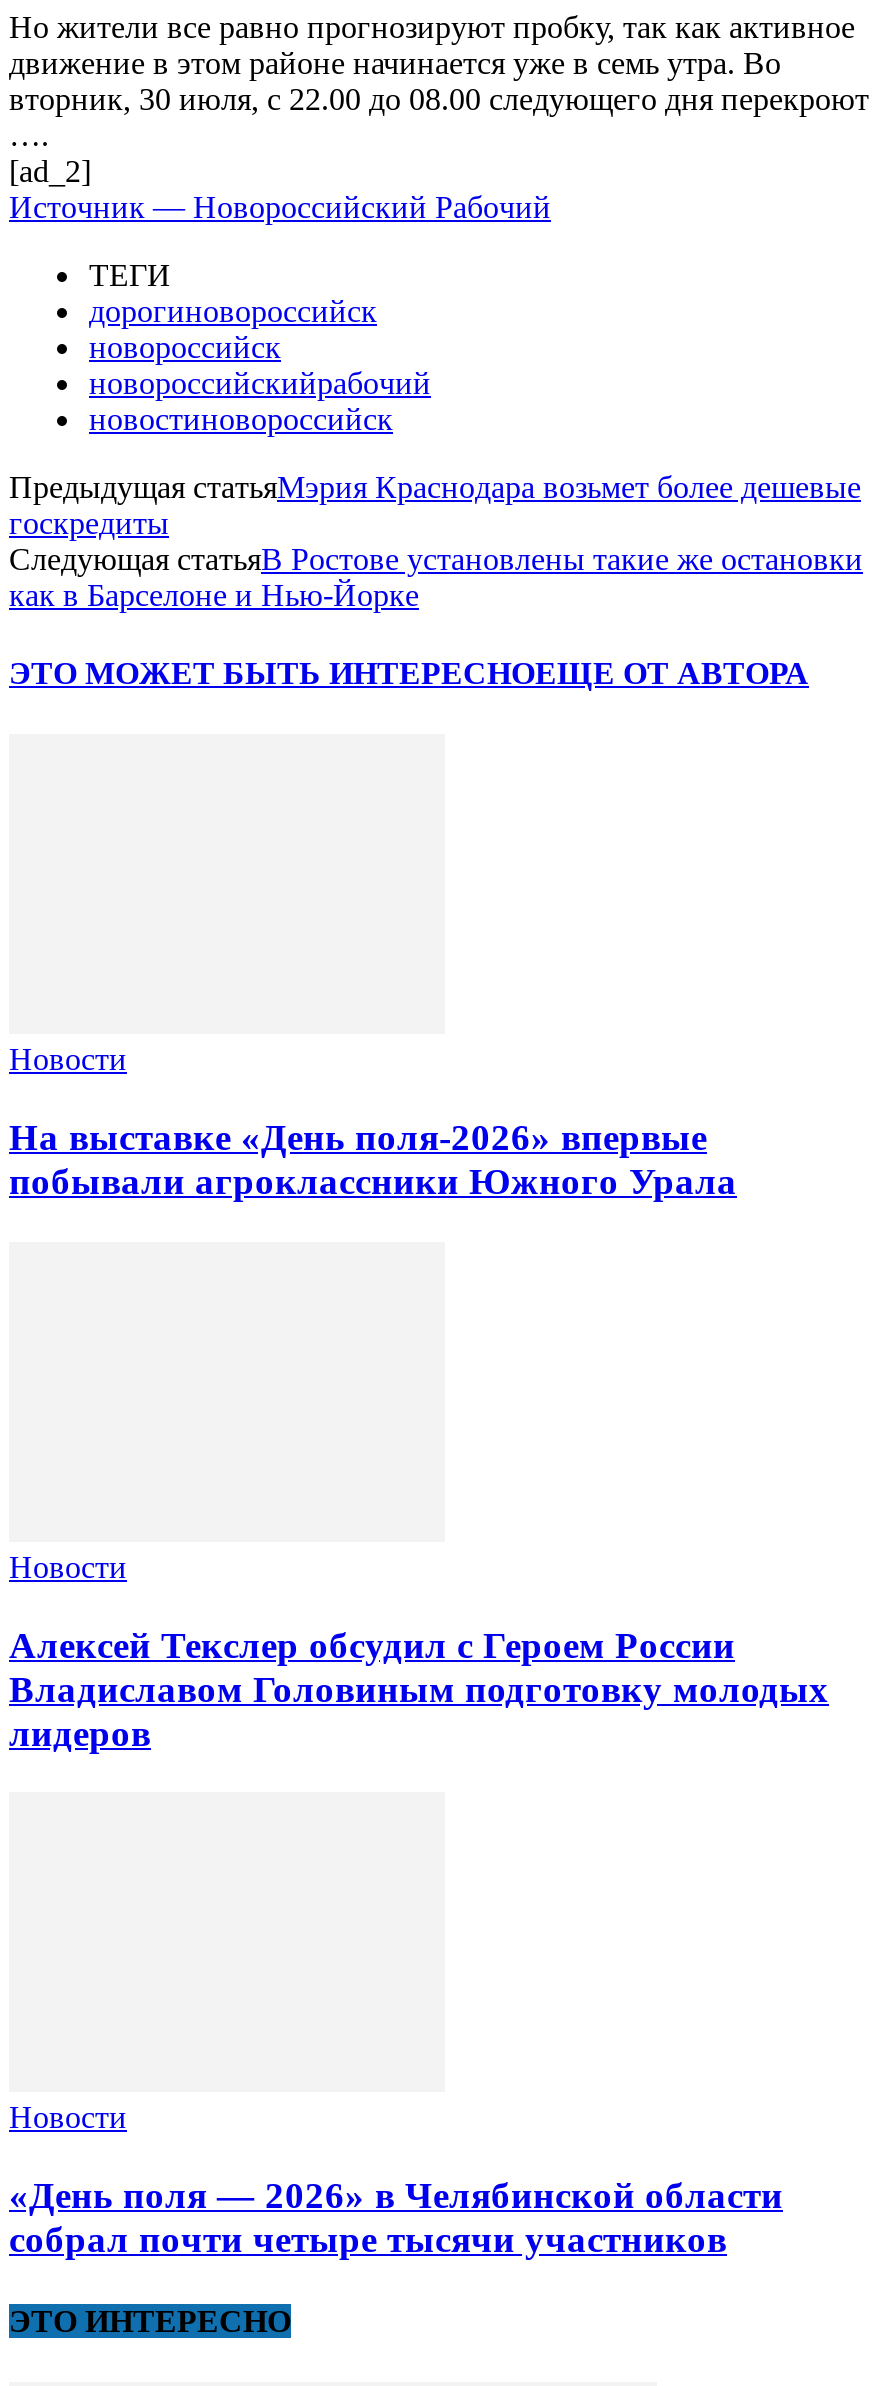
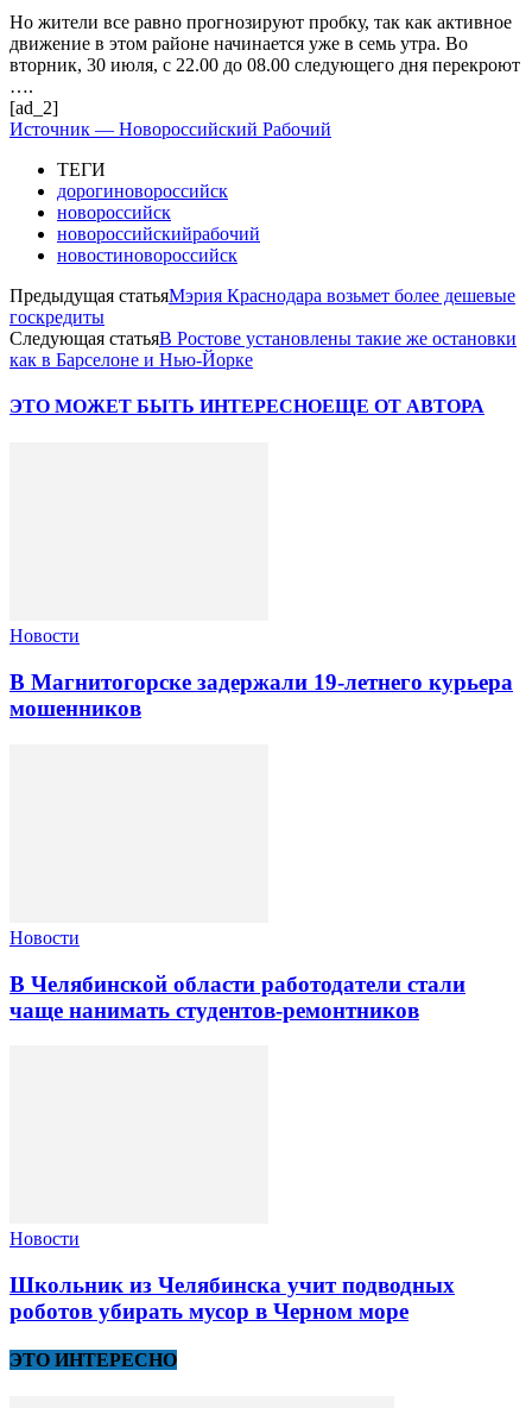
[9,1116,737,1202] На выставке «День поля-2026» впервые | побывали агроклассники Южного Урала -> [9,670,513,721] В Магнитогорске задержали 19-летнего курьера | мошенников
[9,1623,829,1753] Алексей Текслер обсудил с Героем России | Владиславом Головиным подготовку молодых | лидеров -> [9,971,465,1022] В Челябинской области работодатели стали | чаще нанимать студентов-ремонтников
[9,2174,783,2260] «День поля — 2026» в Челябинской области | собрал почти четыре тысячи участников -> [9,1272,455,1323] Школьник из Челябинска учит подводных | роботов убирать мусор в Черном море

